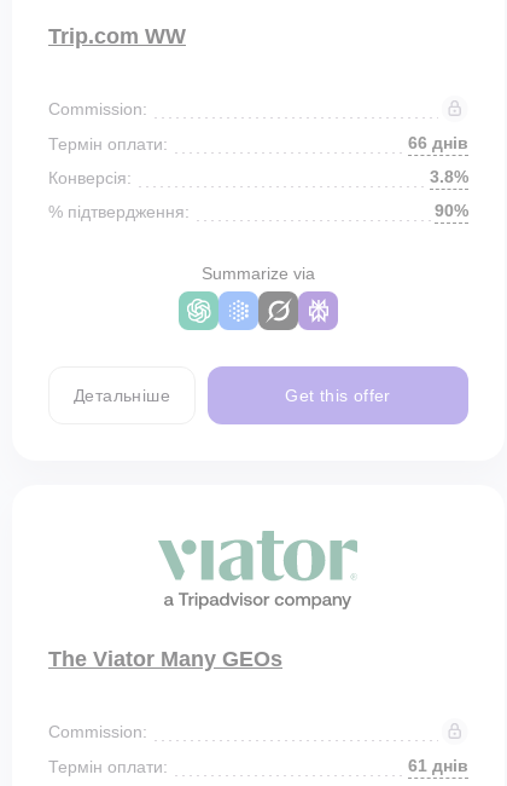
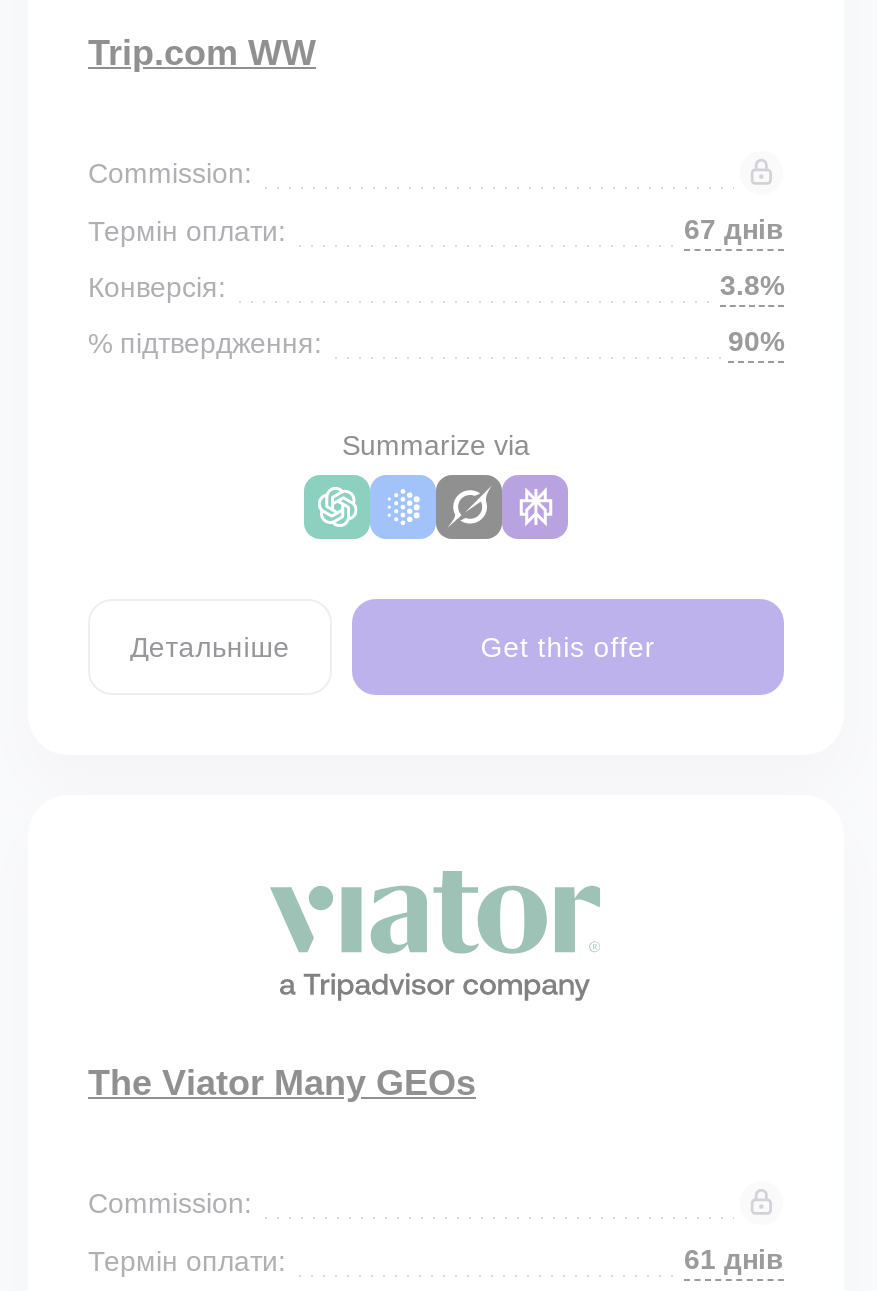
[408,133,468,152] 66 днів -> [684,213,784,245] 67 днів

